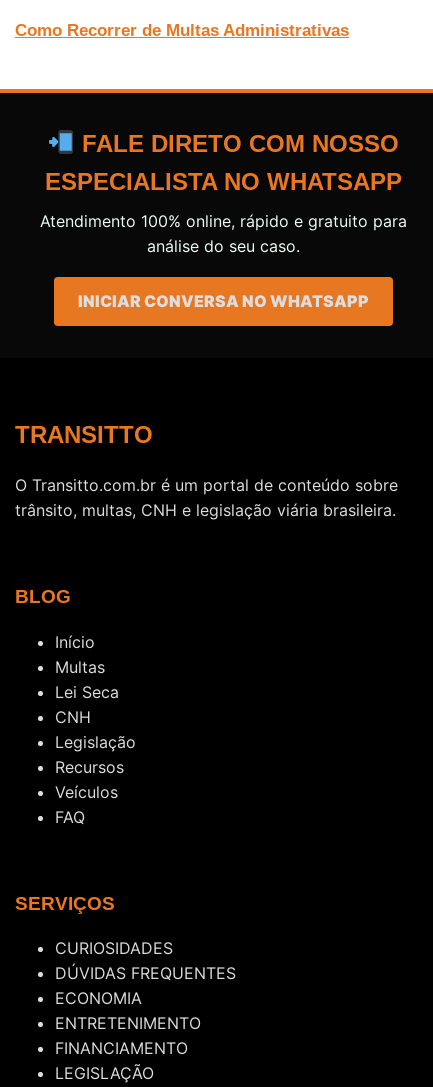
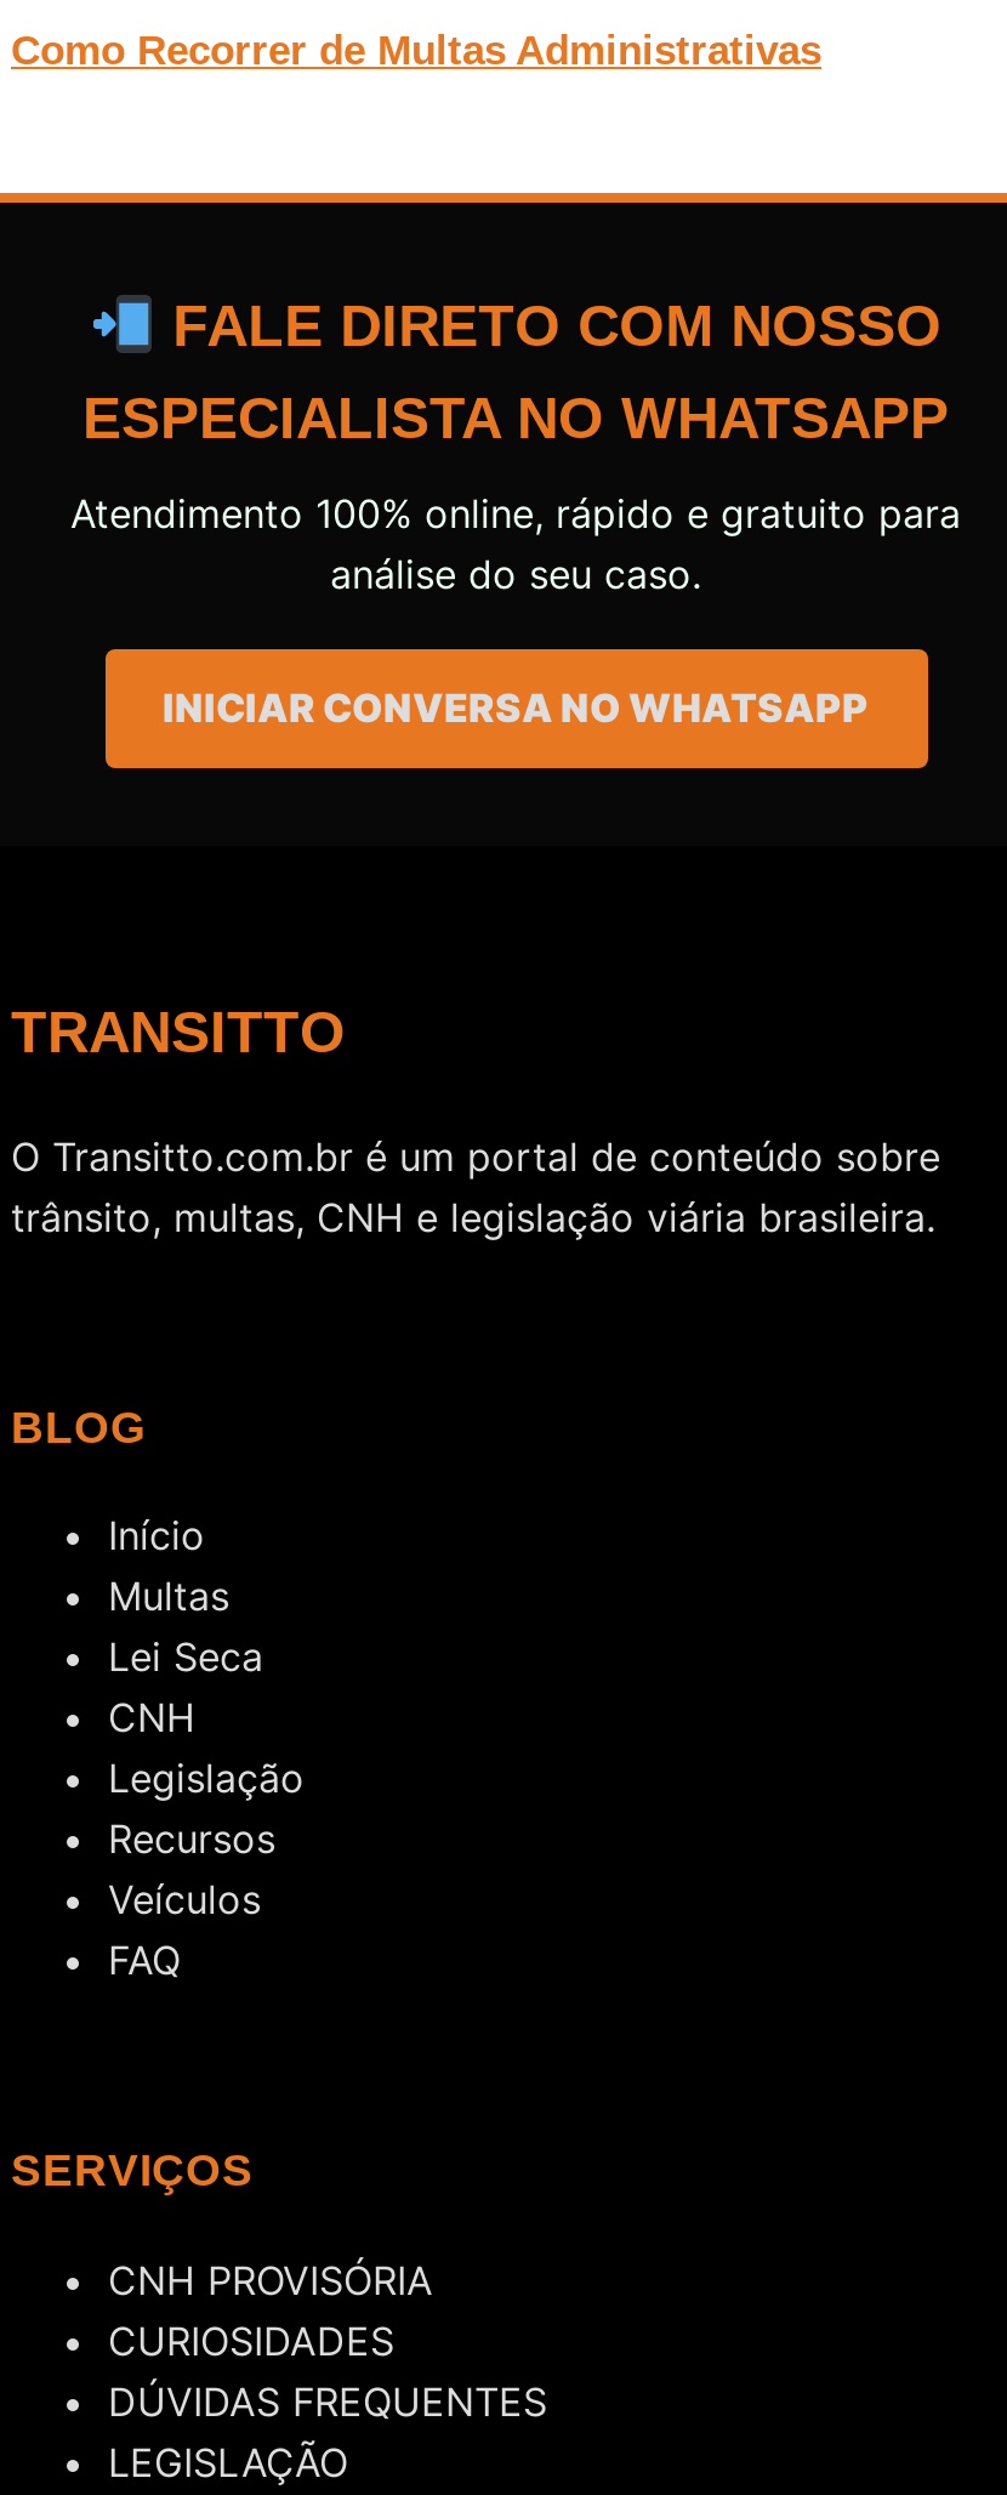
none -> [108,2255,433,2304] CNH PROVISÓRIA
moved [55,938,236,983] -> [108,2316,547,2425]: CURIOSIDADES | DÚVIDAS FREQUENTES
[55,988,201,1058] ECONOMIA | ENTRETENIMENTO | FINANCIAMENTO -> none

